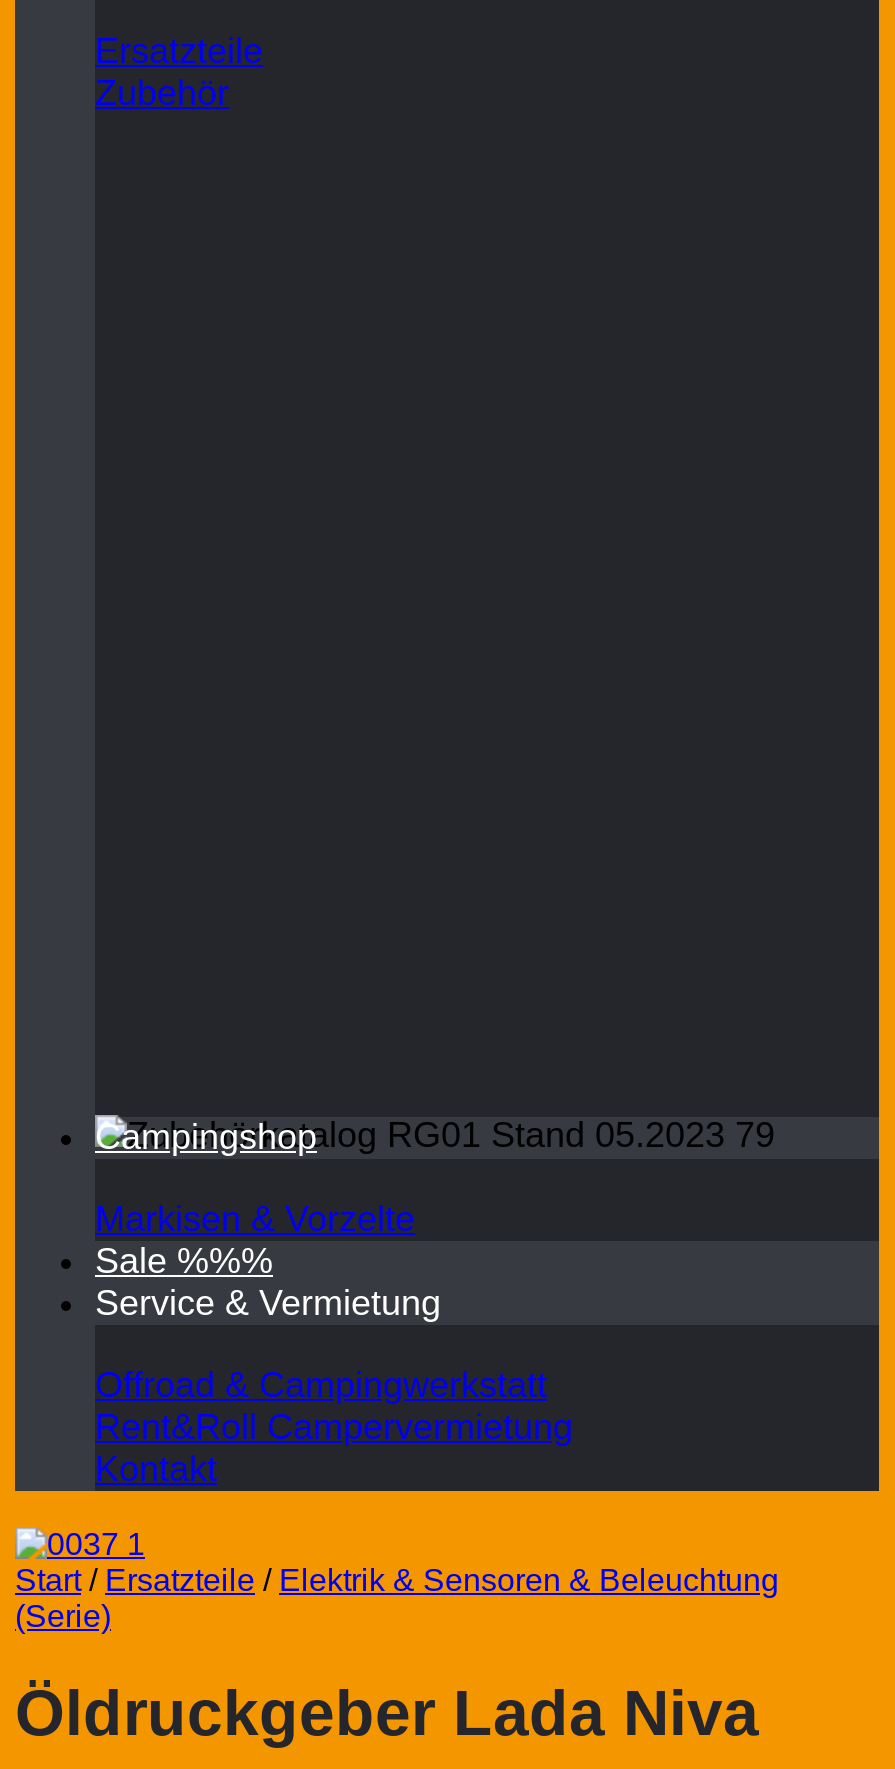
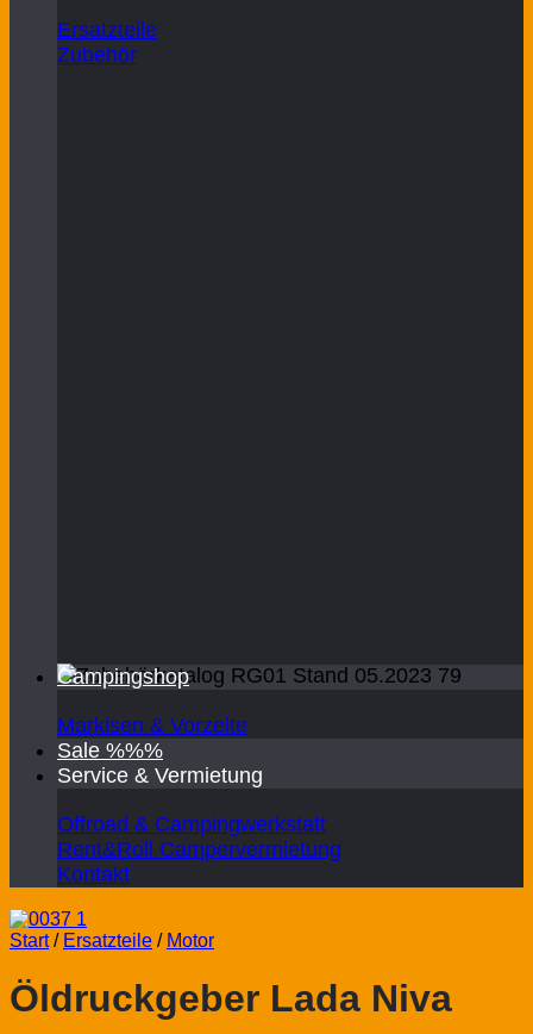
[15,1563,779,1633] Start / Ersatzteile / Elektrik & Sensoren & Beleuchtung | (Serie) -> [10,930,214,950] Start / Ersatzteile / Motor

